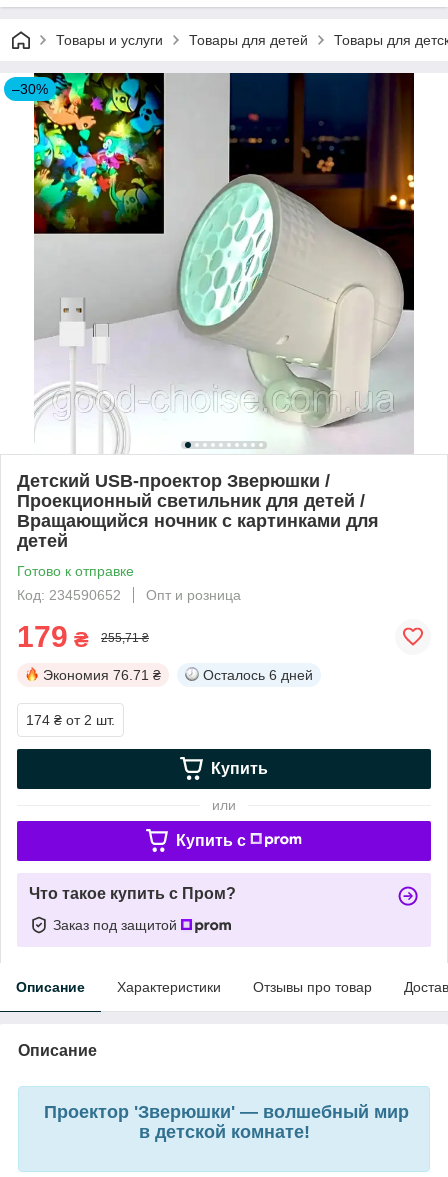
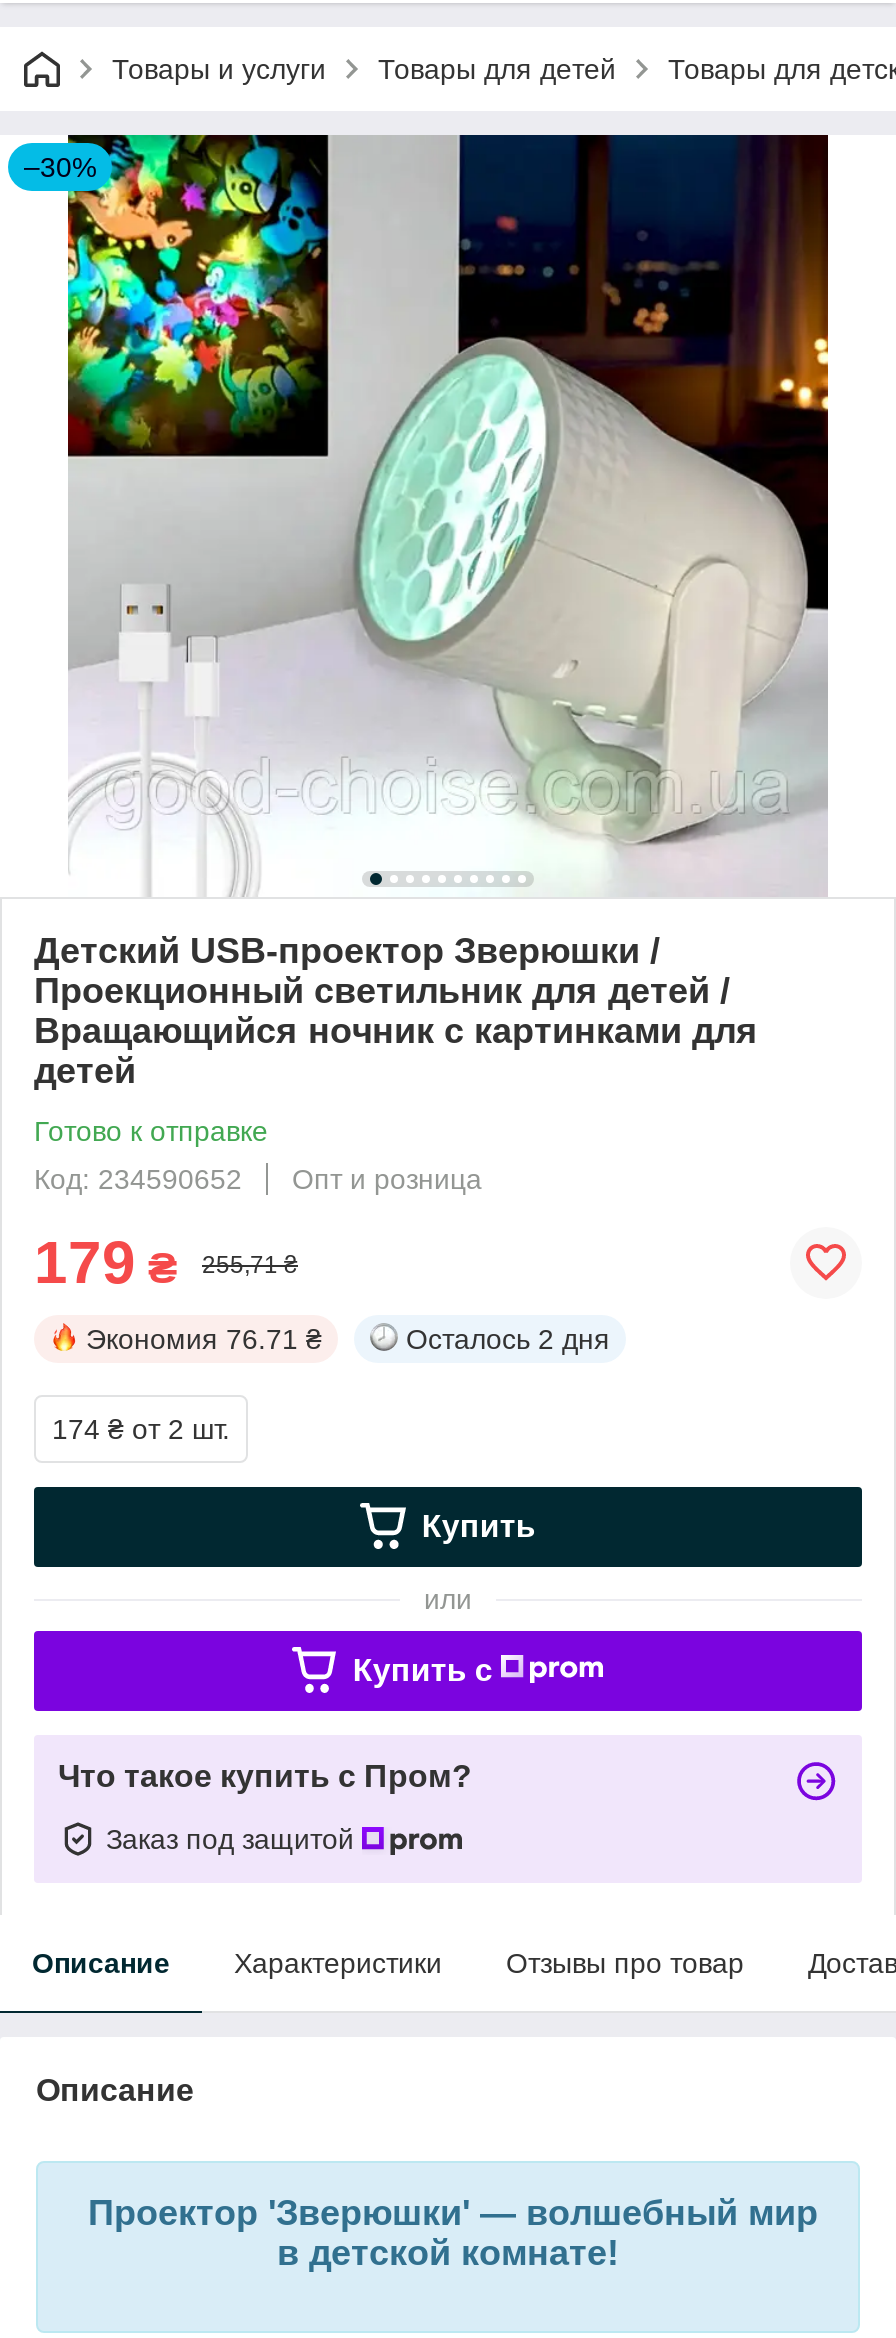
[203,667,313,683] Осталось 6 дней -> [406,1323,610,1355] Осталось 2 дня

